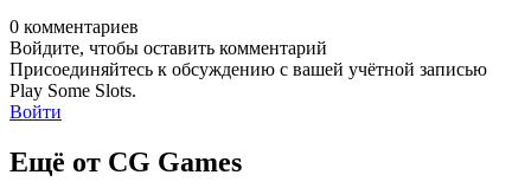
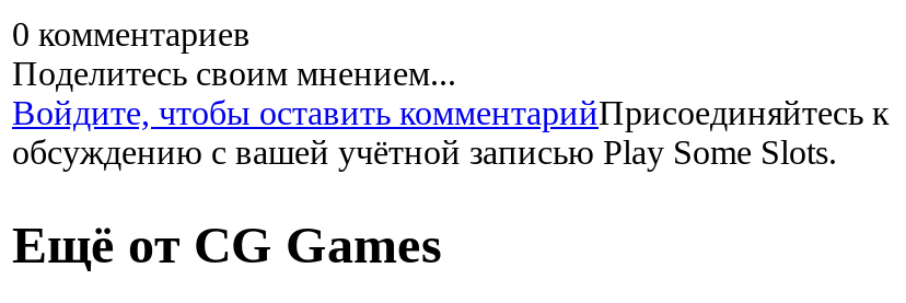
[9,38,487,122] Войдите, чтобы оставить комментарий | Присоединяйтесь к обсуждению с вашей учётной записью | Play Some Slots. | Войти -> [12,55,890,171] Поделитесь своим мнением... | Войдите, чтобы оставить комментарийПрисоединяйтесь к | обсуждению с вашей учётной записью Play Some Slots.

